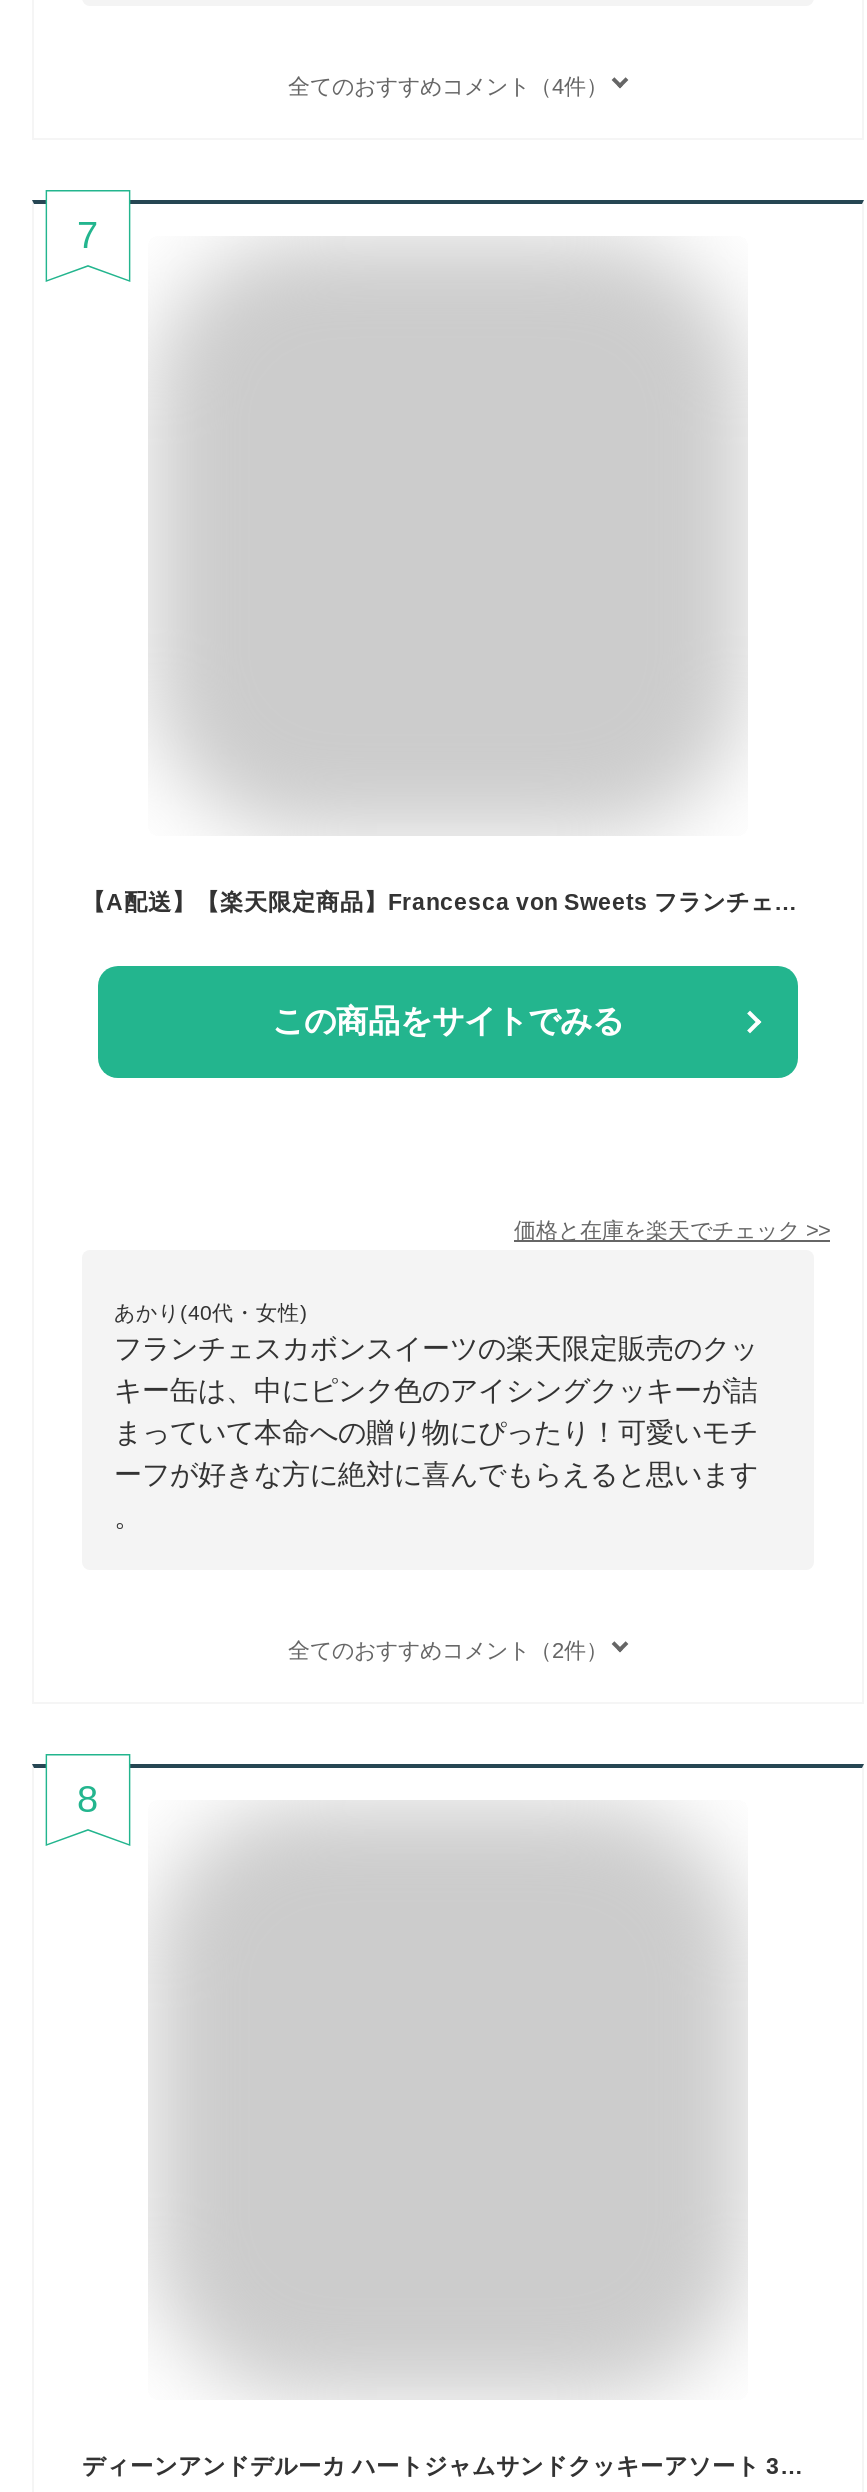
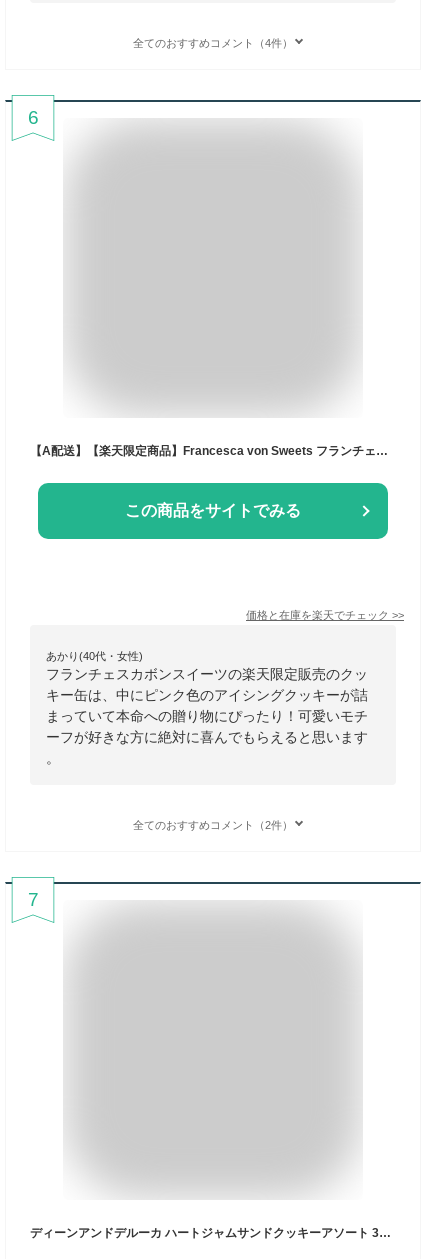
[77,215,99,257] 7 -> [27,107,38,128] 6
[77,1779,99,1821] 8 -> [27,889,38,910] 7

